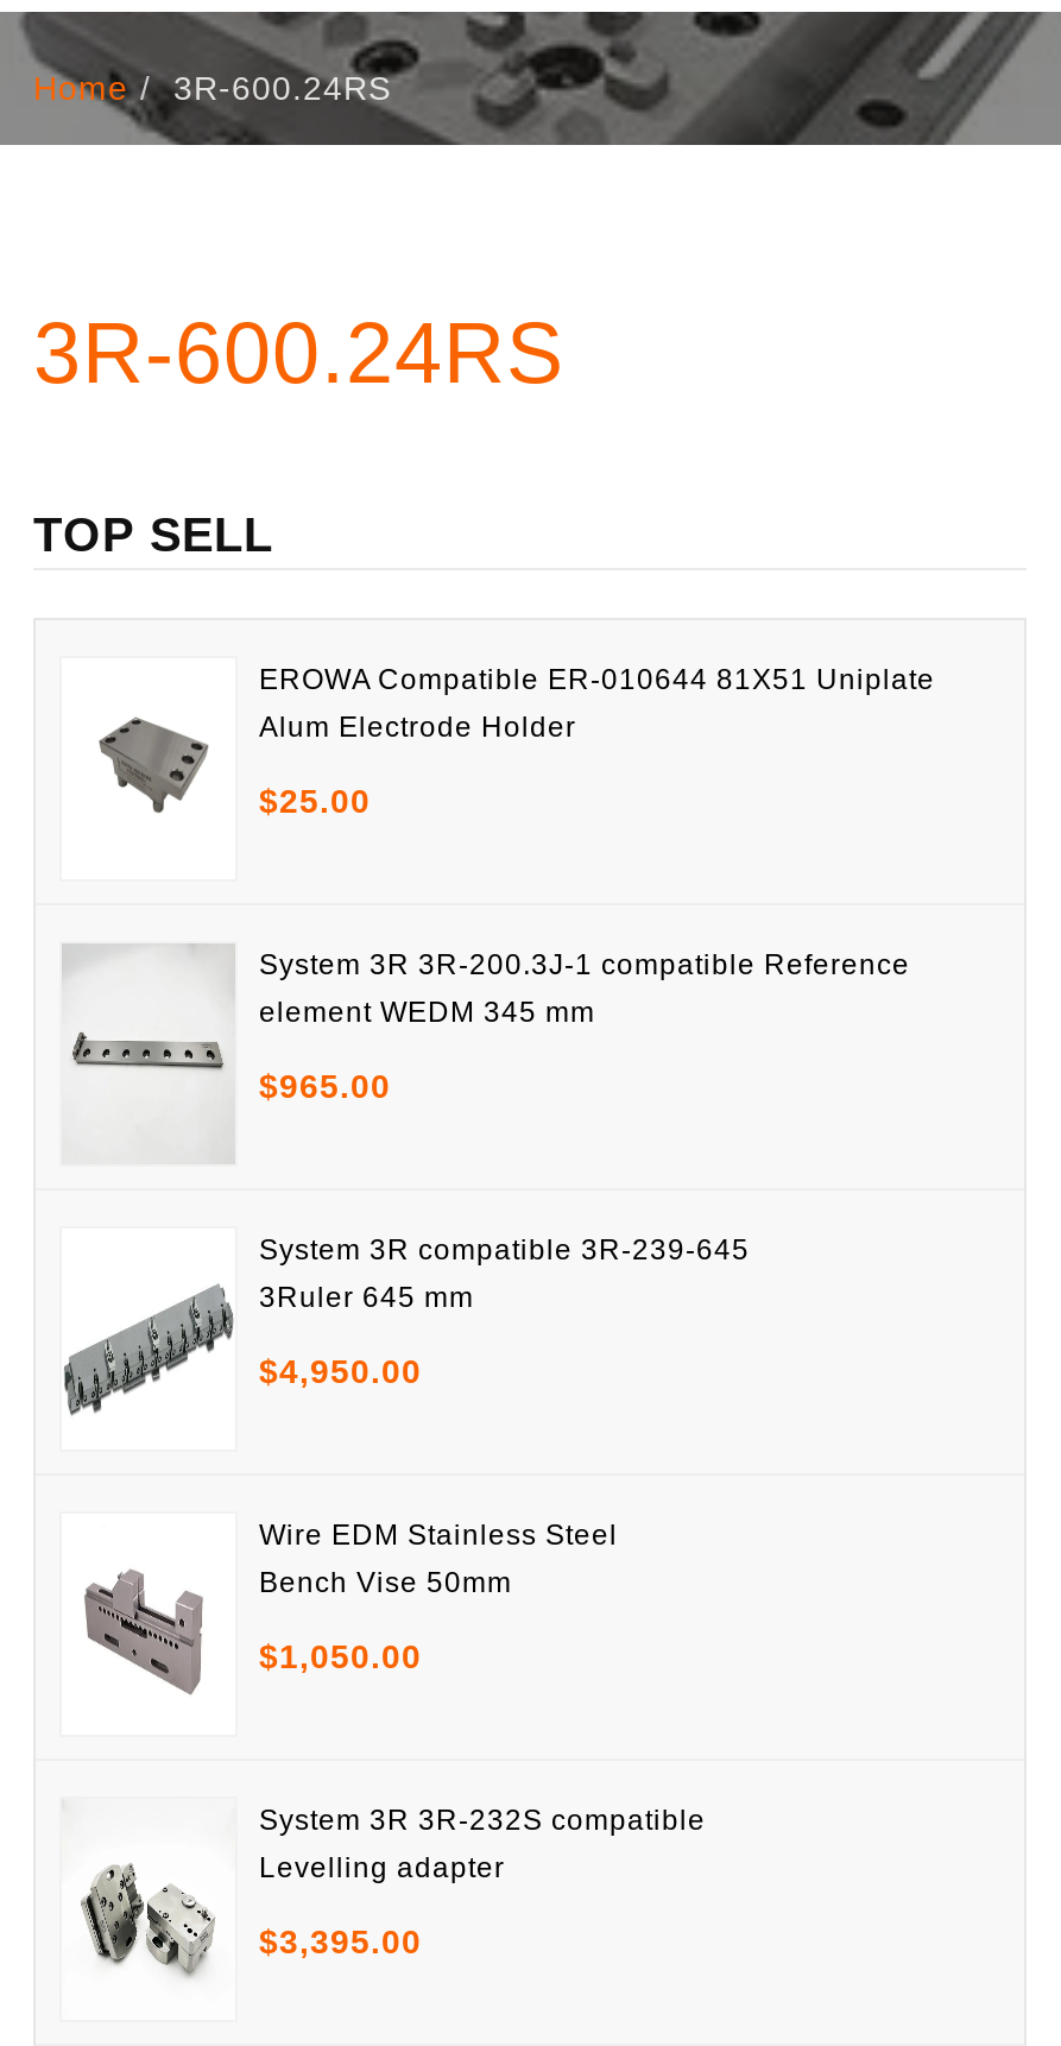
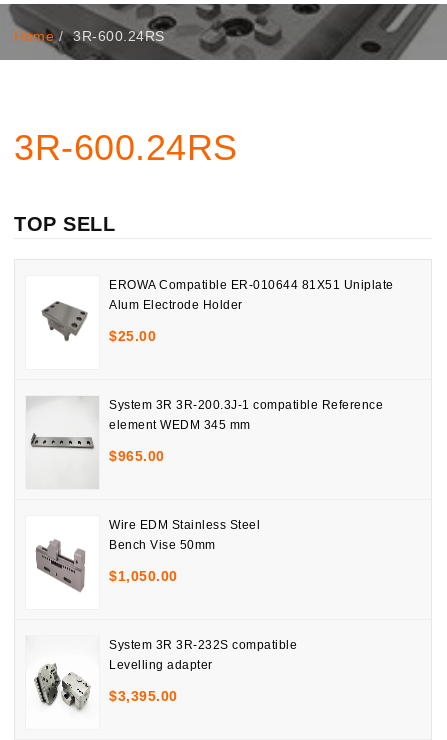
[62,1233,750,1416] [image] | System 3R compatible 3R-239-645 | 3Ruler 645 mm | $4,950.00 -> none

